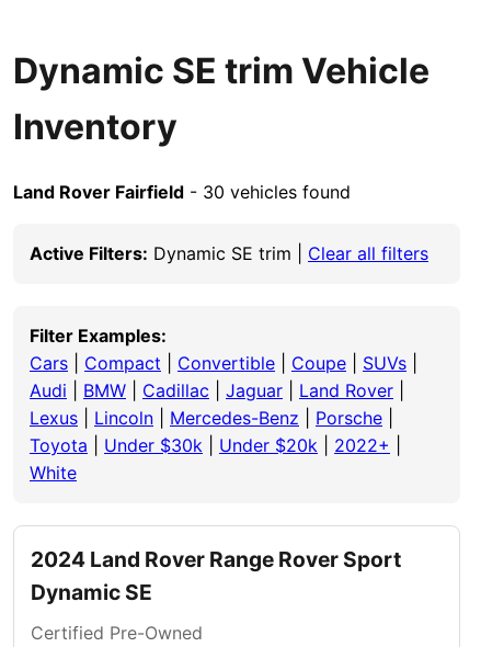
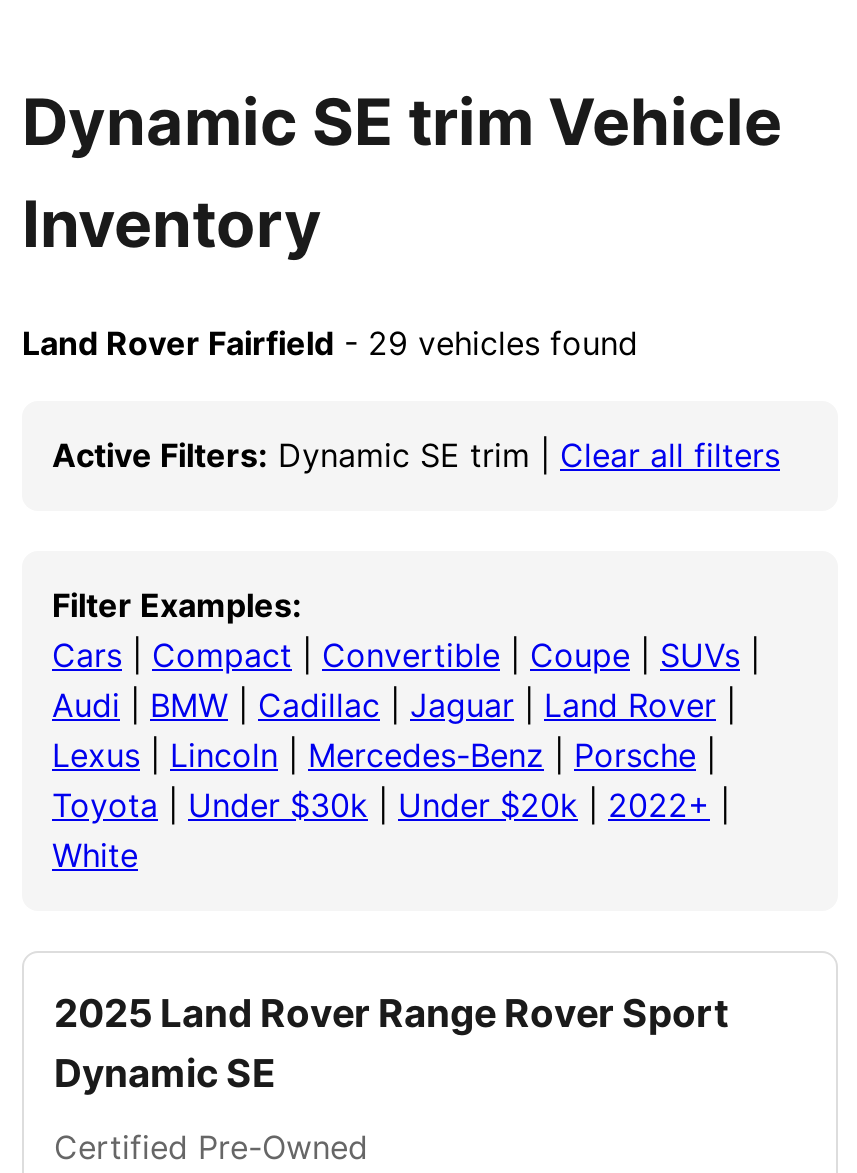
[13,181,351,203] Land Rover Fairfield - 30 vehicles found -> [22,323,638,363] Land Rover Fairfield - 29 vehicles found
[31,546,401,572] 2024 Land Rover Range Rover Sport -> [54,989,728,1037] 2025 Land Rover Range Rover Sport

